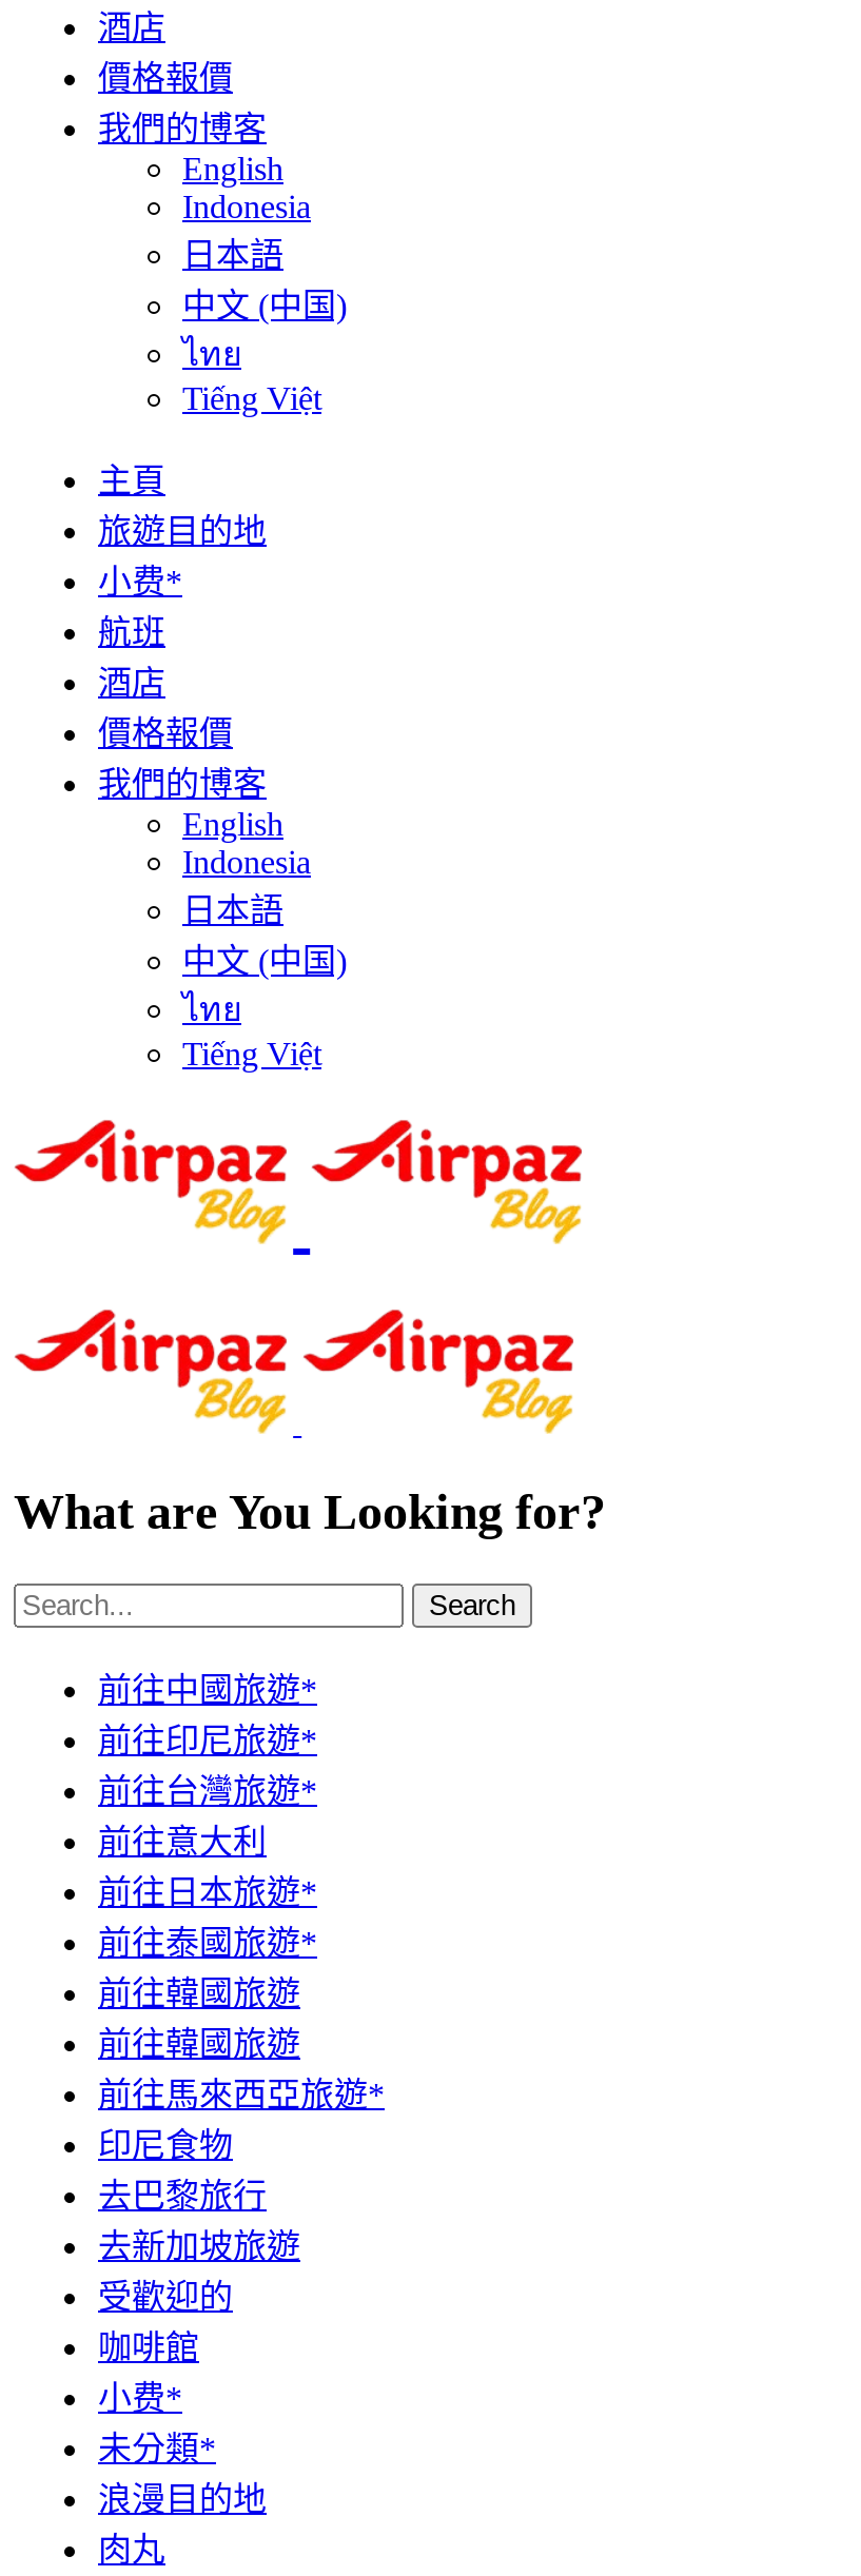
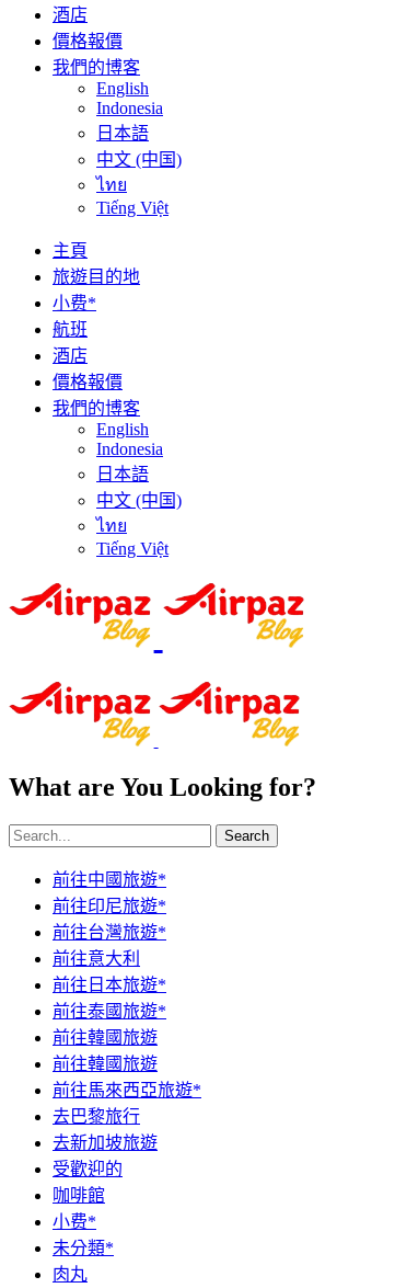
[98,2127,233,2162] 印尼食物 -> none
[98,2481,267,2516] 浪漫目的地 -> none

